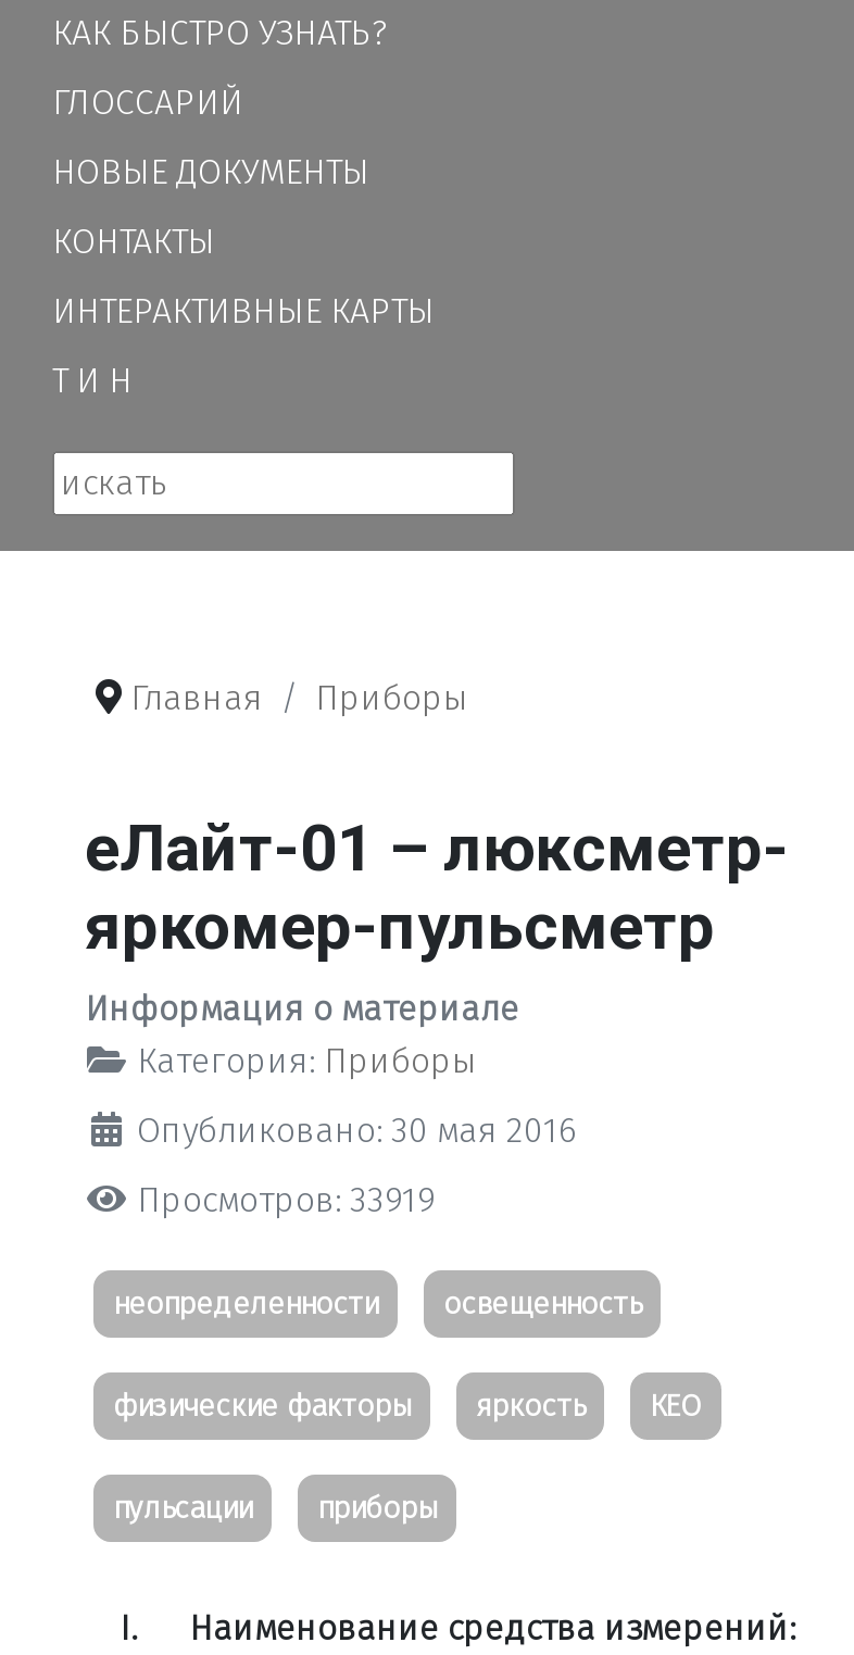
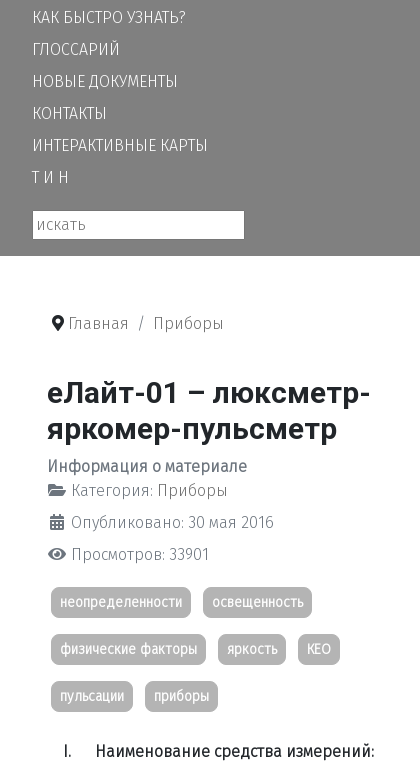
[137,1179,435,1220] Просмотров: 33919 -> [71,545,209,564] Просмотров: 33901

